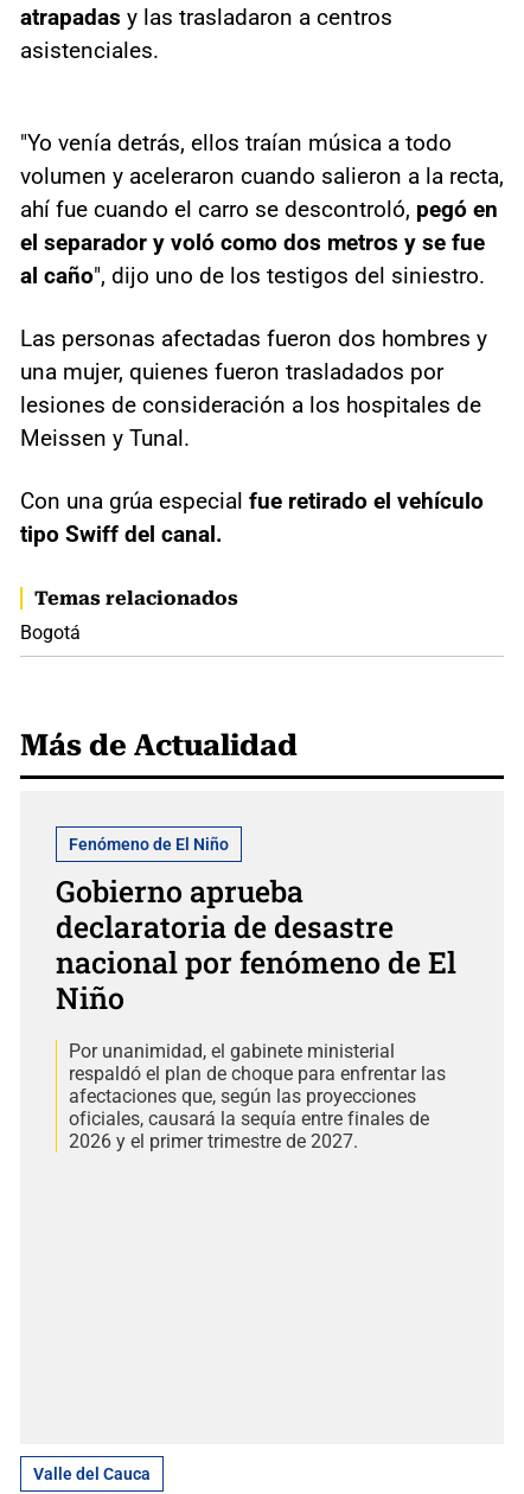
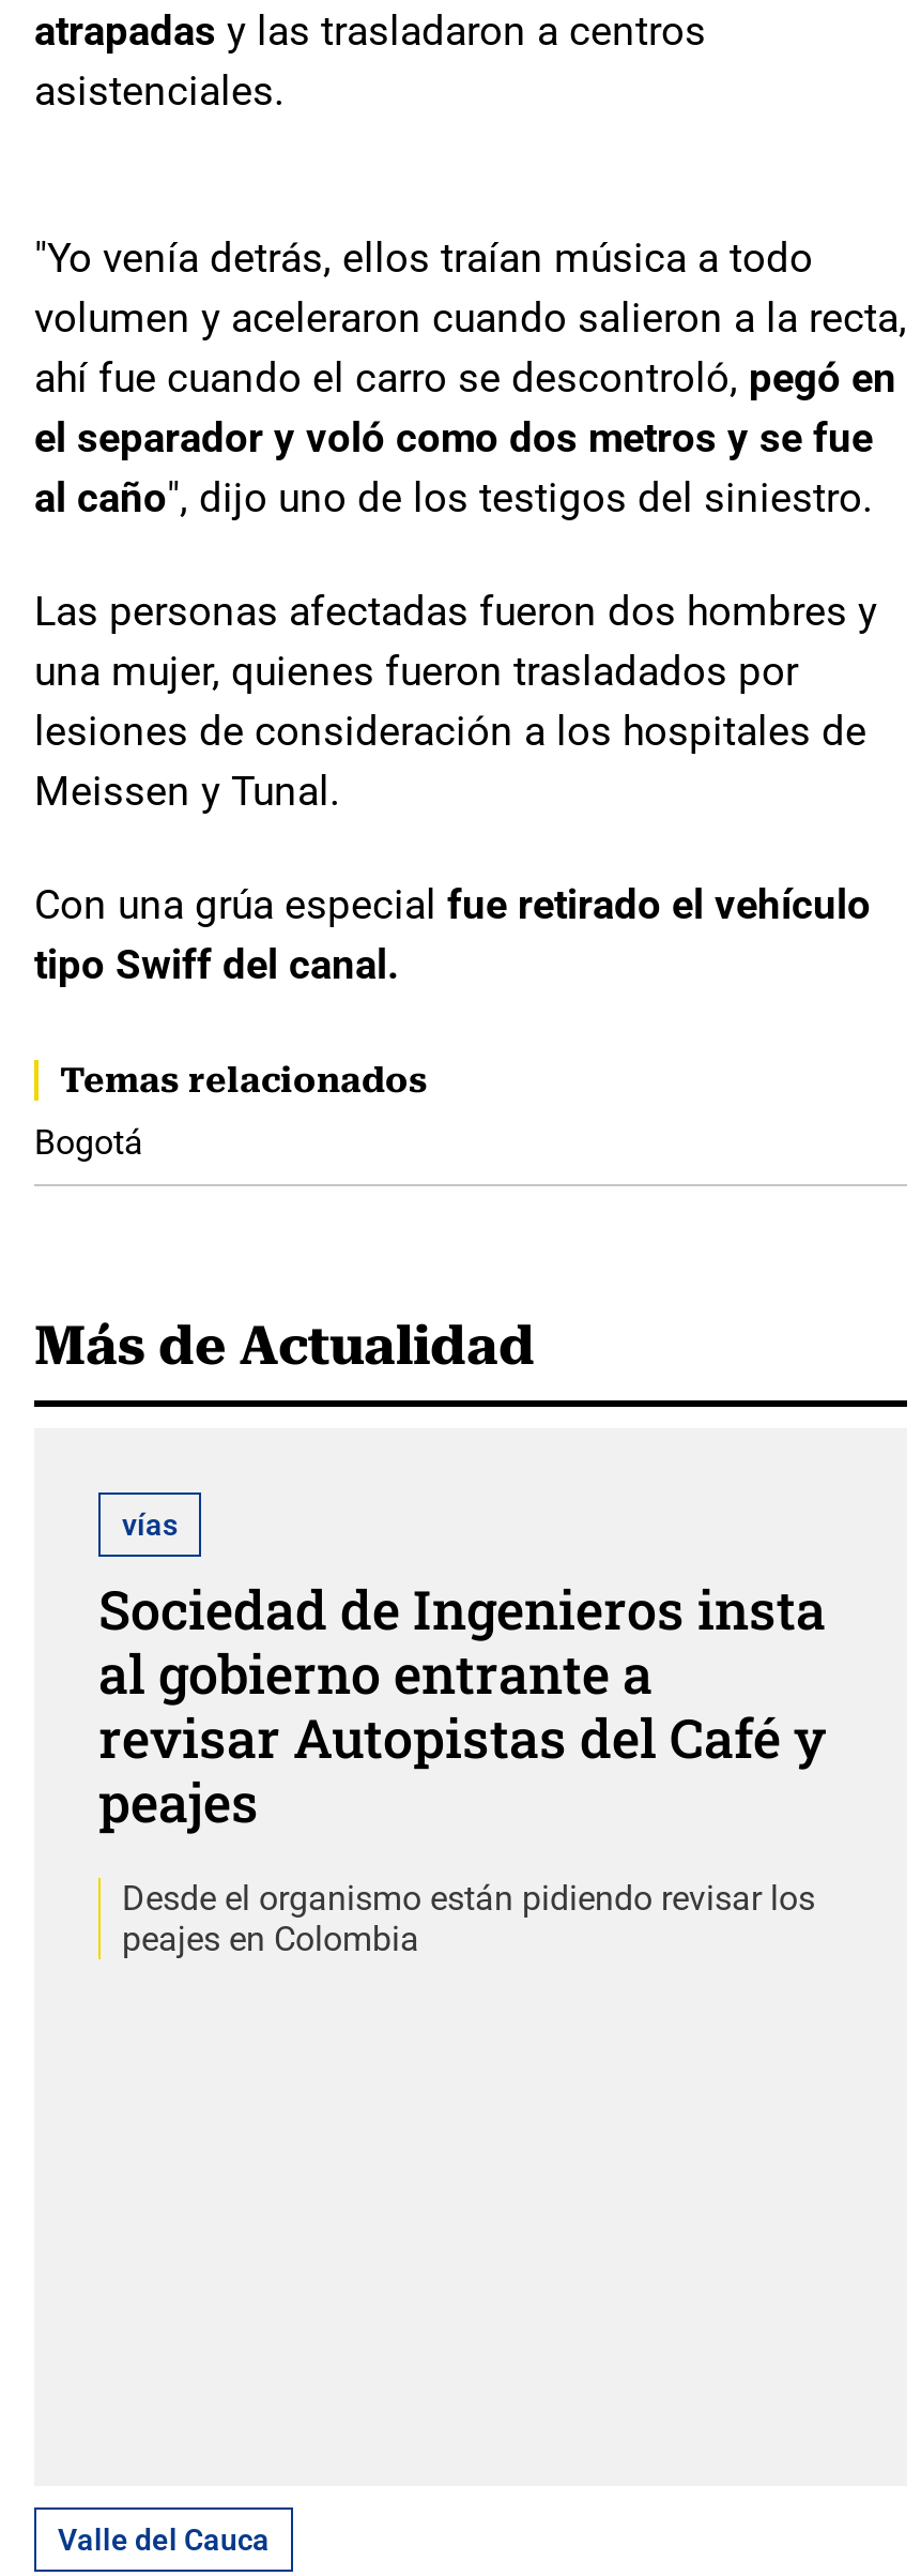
[69,835,229,854] Fenómeno de El Niño -> [122,1507,178,1542] vías
[56,871,456,1017] Gobierno aprueba | declaratoria de desastre | nacional por fenómeno de El | Niño -> [98,1574,826,1837] Sociedad de Ingenieros insta | al gobierno entrante a | revisar Autopistas del Café y | peajes
[69,1040,446,1153] Por unanimidad, el gabinete ministerial | respaldó el plan de choque para enfrentar las | afectaciones que, según las proyecciones | oficiales, causará la sequía entre finales de | 2026 y el primer trimestre de 2027. -> [122,1878,815,1959] Desde el organismo están pidiendo revisar los | peajes en Colombia

